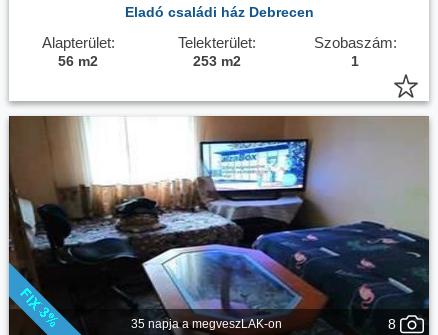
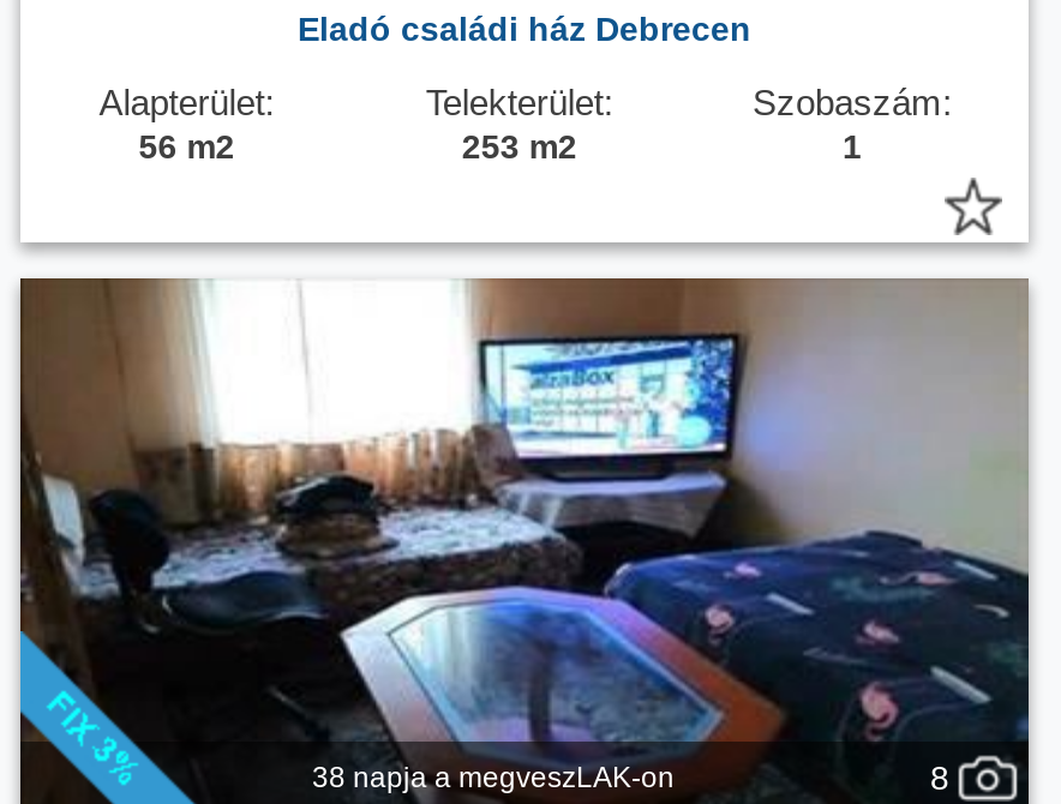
[130,317,281,331] 35 napja a megveszLAK-on -> [312,761,675,795] 38 napja a megveszLAK-on

